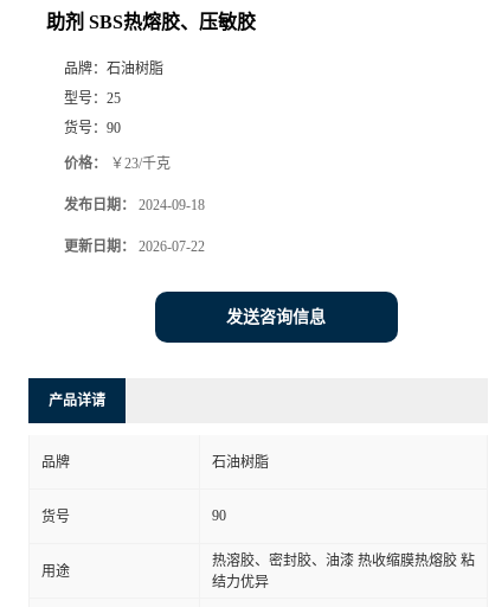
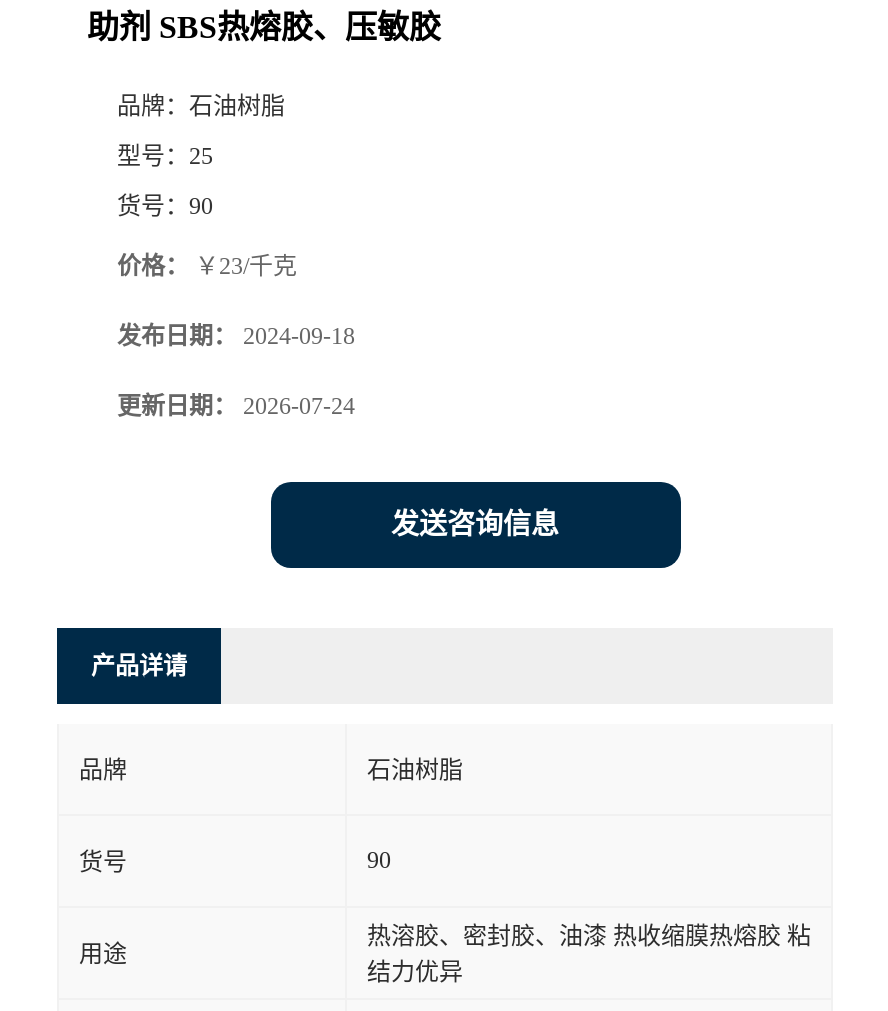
[64,238,205,255] 更新日期：2026-07-22 -> [117,392,355,420] 更新日期：2026-07-24

